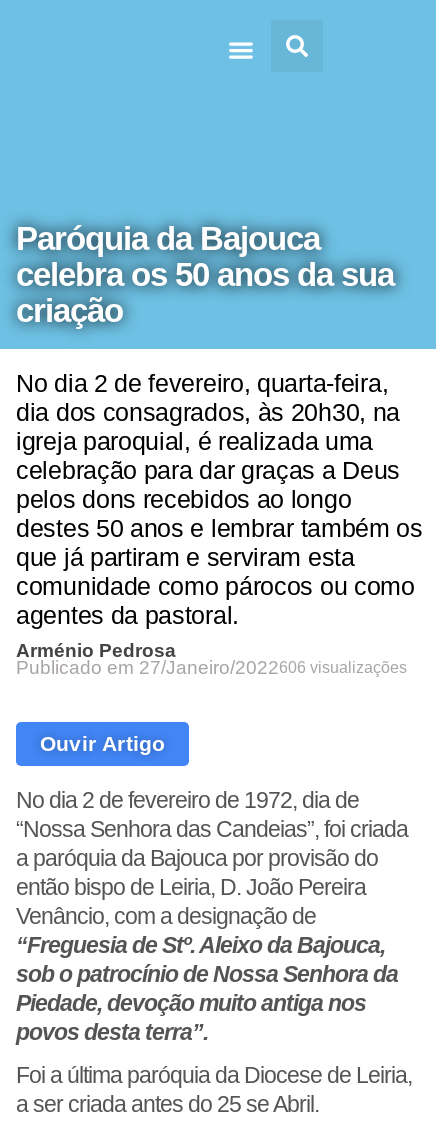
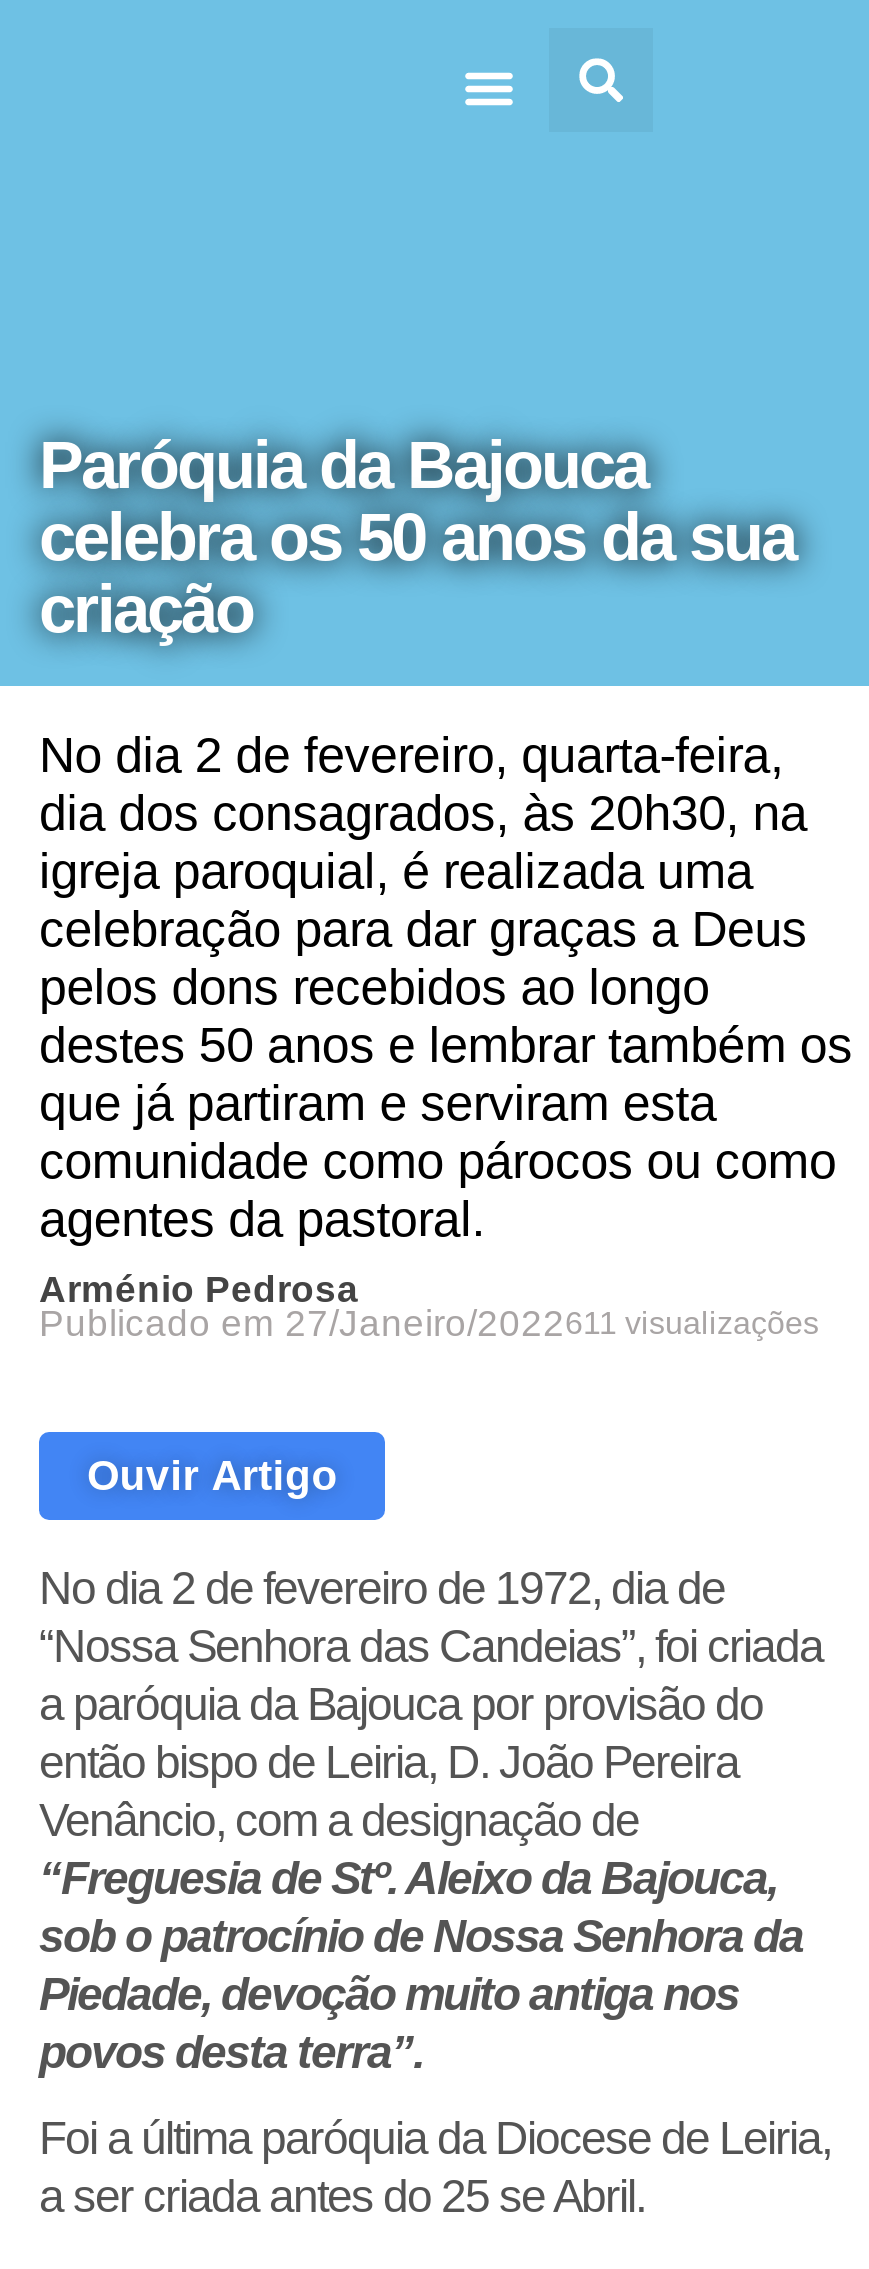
[16,657,407,678] Publicado em 27/Janeiro/2022606 visualizações -> [39,1302,819,1344] Publicado em 27/Janeiro/2022611 visualizações

